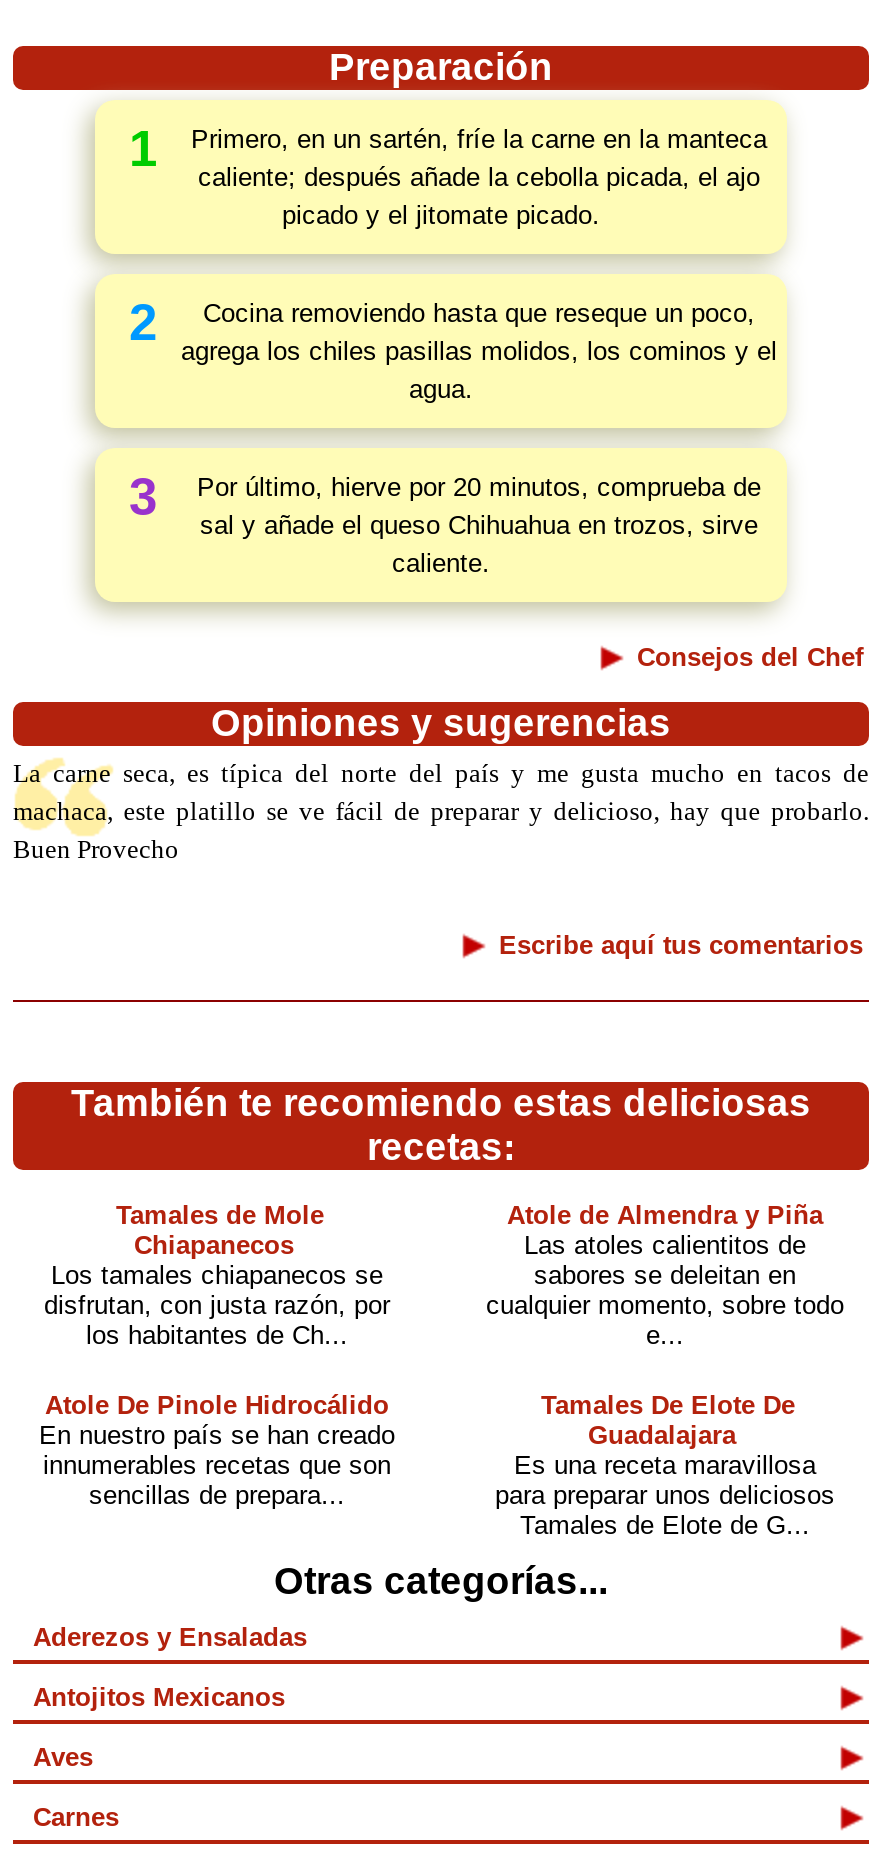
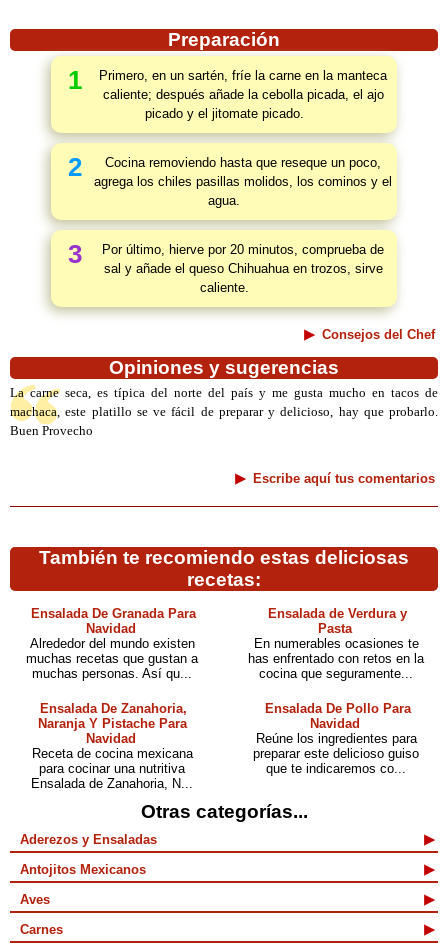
[44,1200,390,1350] Tamales de Mole | Chiapanecos | Los tamales chiapanecos se | disfrutan, con justa razón, por | los habitantes de Ch... -> [26,606,198,681] Ensalada De Granada Para | Navidad | Alrededor del mundo existen | muchas recetas que gustan a | muchas personas. Así qu...
[486,1200,844,1350] Atole de Almendra y Piña | Las atoles calientitos de | sabores se deleitan en | cualquier momento, sobre todo | e... -> [248,606,424,681] Ensalada de Verdura y | Pasta | En numerables ocasiones te | has enfrentado con retos en la | cocina que seguramente...
[39,1390,395,1510] Atole De Pinole Hidrocálido | En nuestro país se han creado | innumerables recetas que son | sencillas de prepara... -> [31,701,193,791] Ensalada De Zanahoria, | Naranja Y Pistache Para | Navidad | Receta de cocina mexicana | para cocinar una nutritiva | Ensalada de Zanahoria, N...
[495,1390,835,1540] Tamales De Elote De | Guadalajara | Es una receta maravillosa | para preparar unos deliciosos | Tamales de Elote de G... -> [253,701,419,776] Ensalada De Pollo Para | Navidad | Reúne los ingredientes para | preparar este delicioso guiso | que te indicaremos co...

